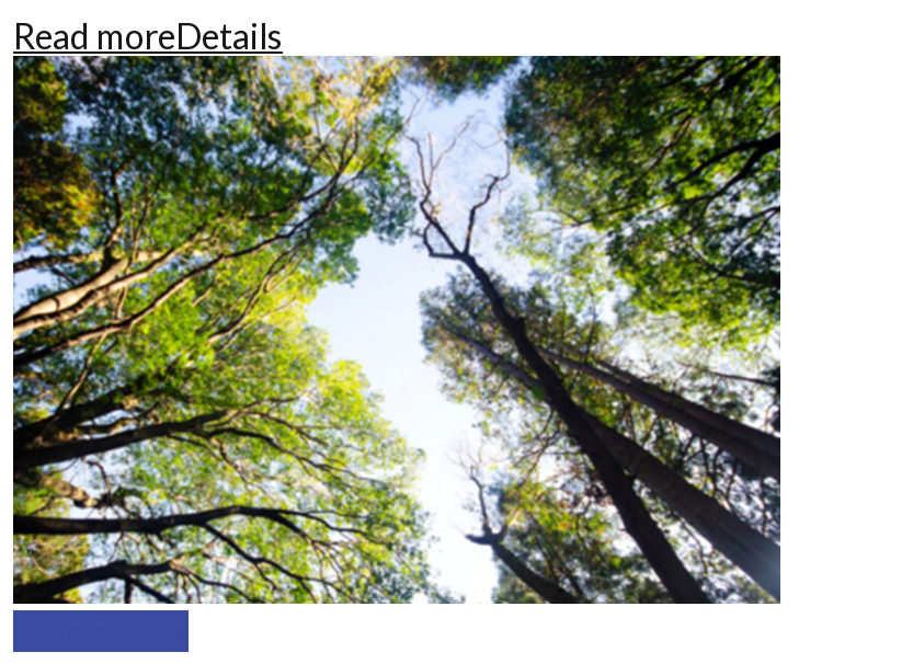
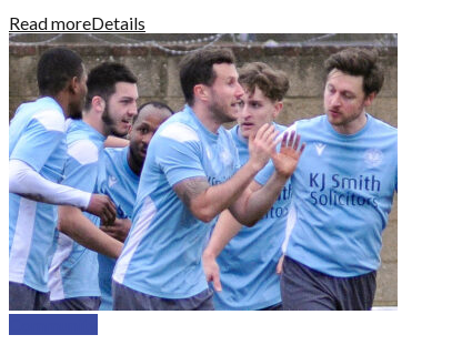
[11,53,783,607] [image] -> [8,32,399,312] [image]

